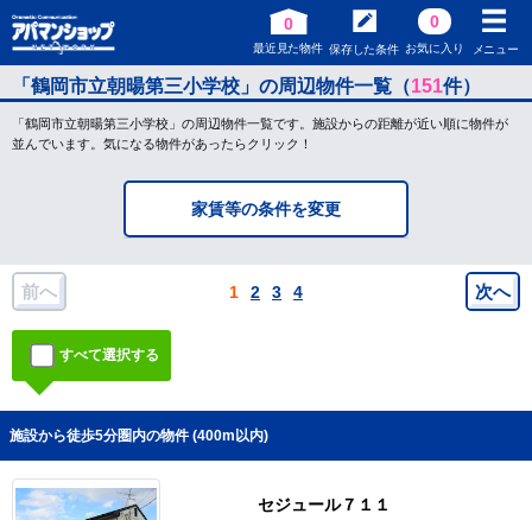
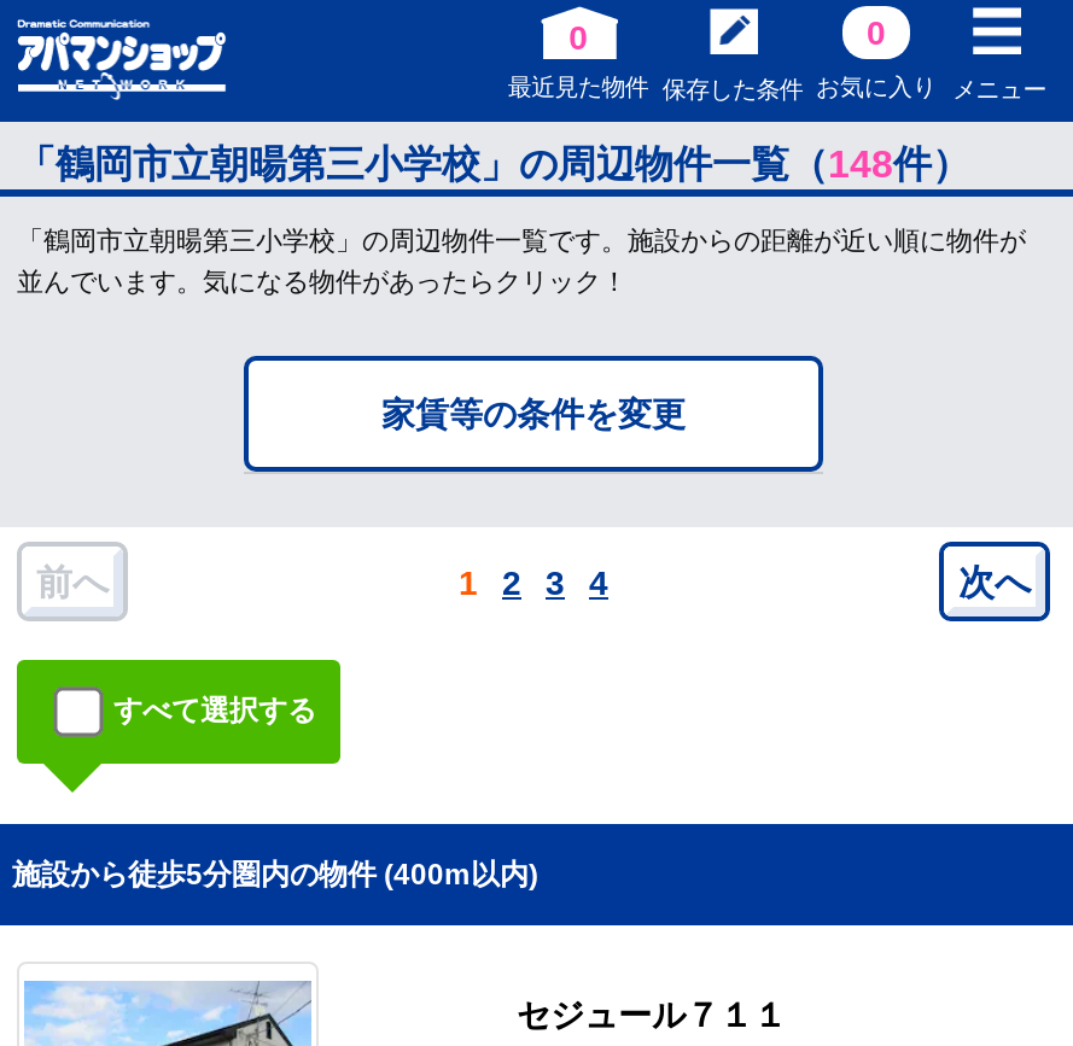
[12,76,481,96] 「鶴岡市立朝暘第三小学校」の周辺物件一覧（151件） -> [17,144,970,185] 「鶴岡市立朝暘第三小学校」の周辺物件一覧（148件）

